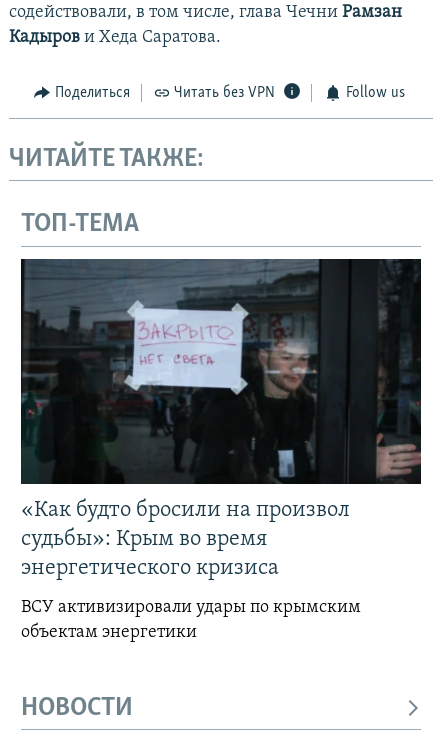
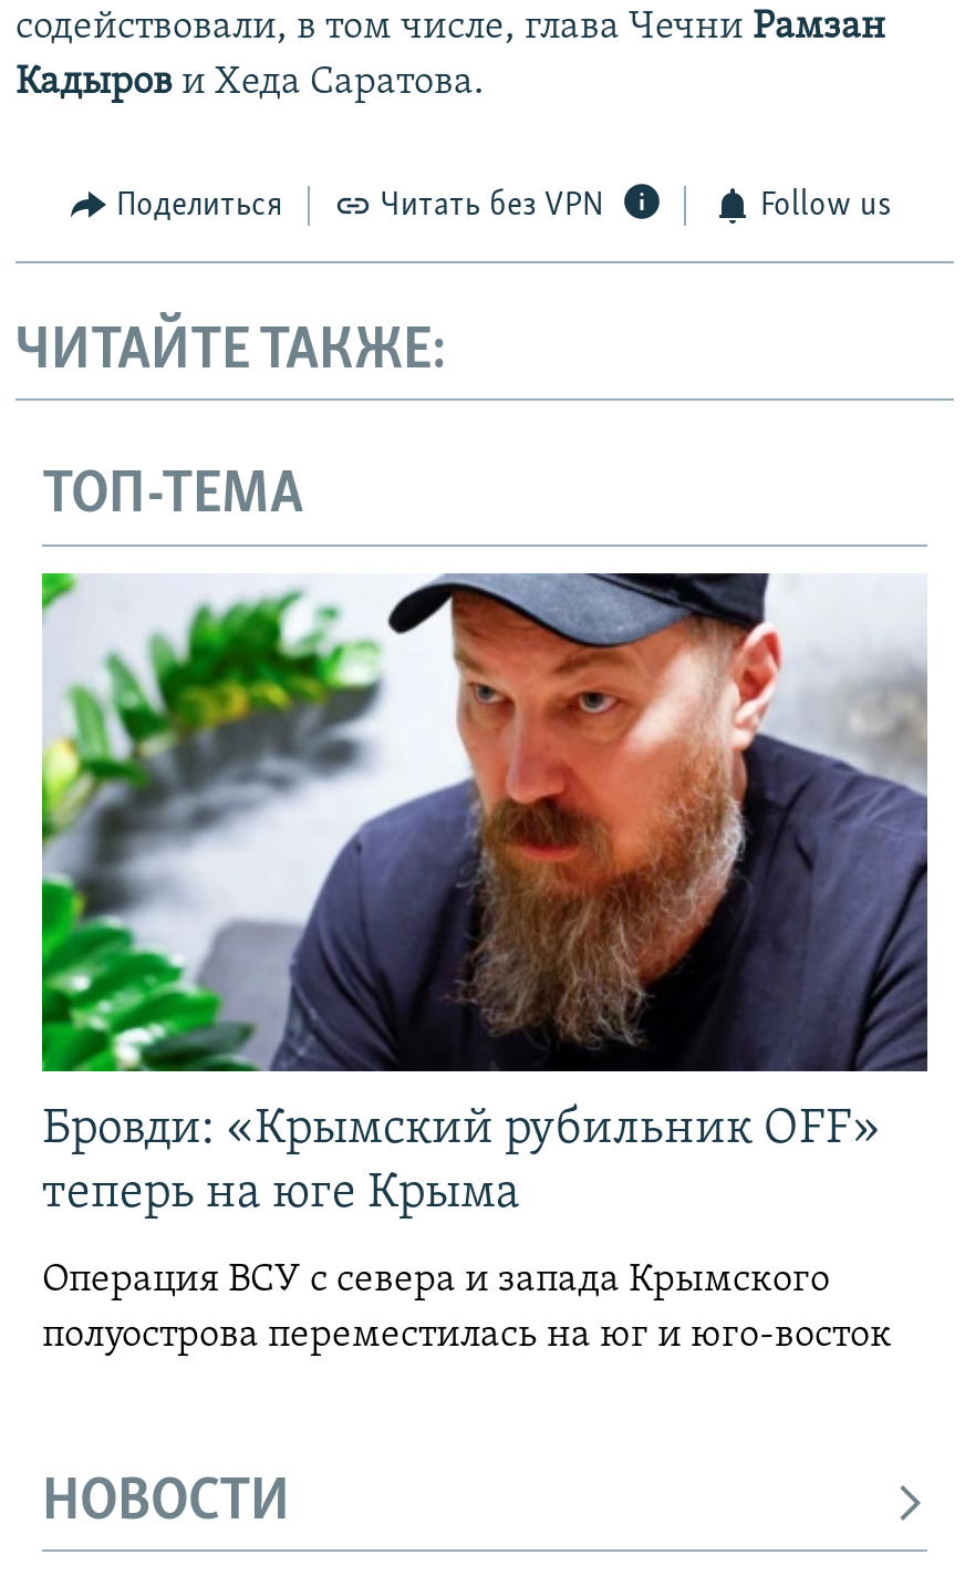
[20,258,422,580] [image] | «Как будто бросили на произвол | судьбы»: Крым во время | энергетического кризиса -> [40,571,930,1219] [image] | Бровди: «Крымский рубильник OFF» | теперь на юге Крыма
[21,598,361,642] ВСУ активизировали удары по крымским | объектам энергетики -> [42,1259,892,1357] Операция ВСУ с севера и запада Крымского | полуострова переместилась на юг и юго-восток

